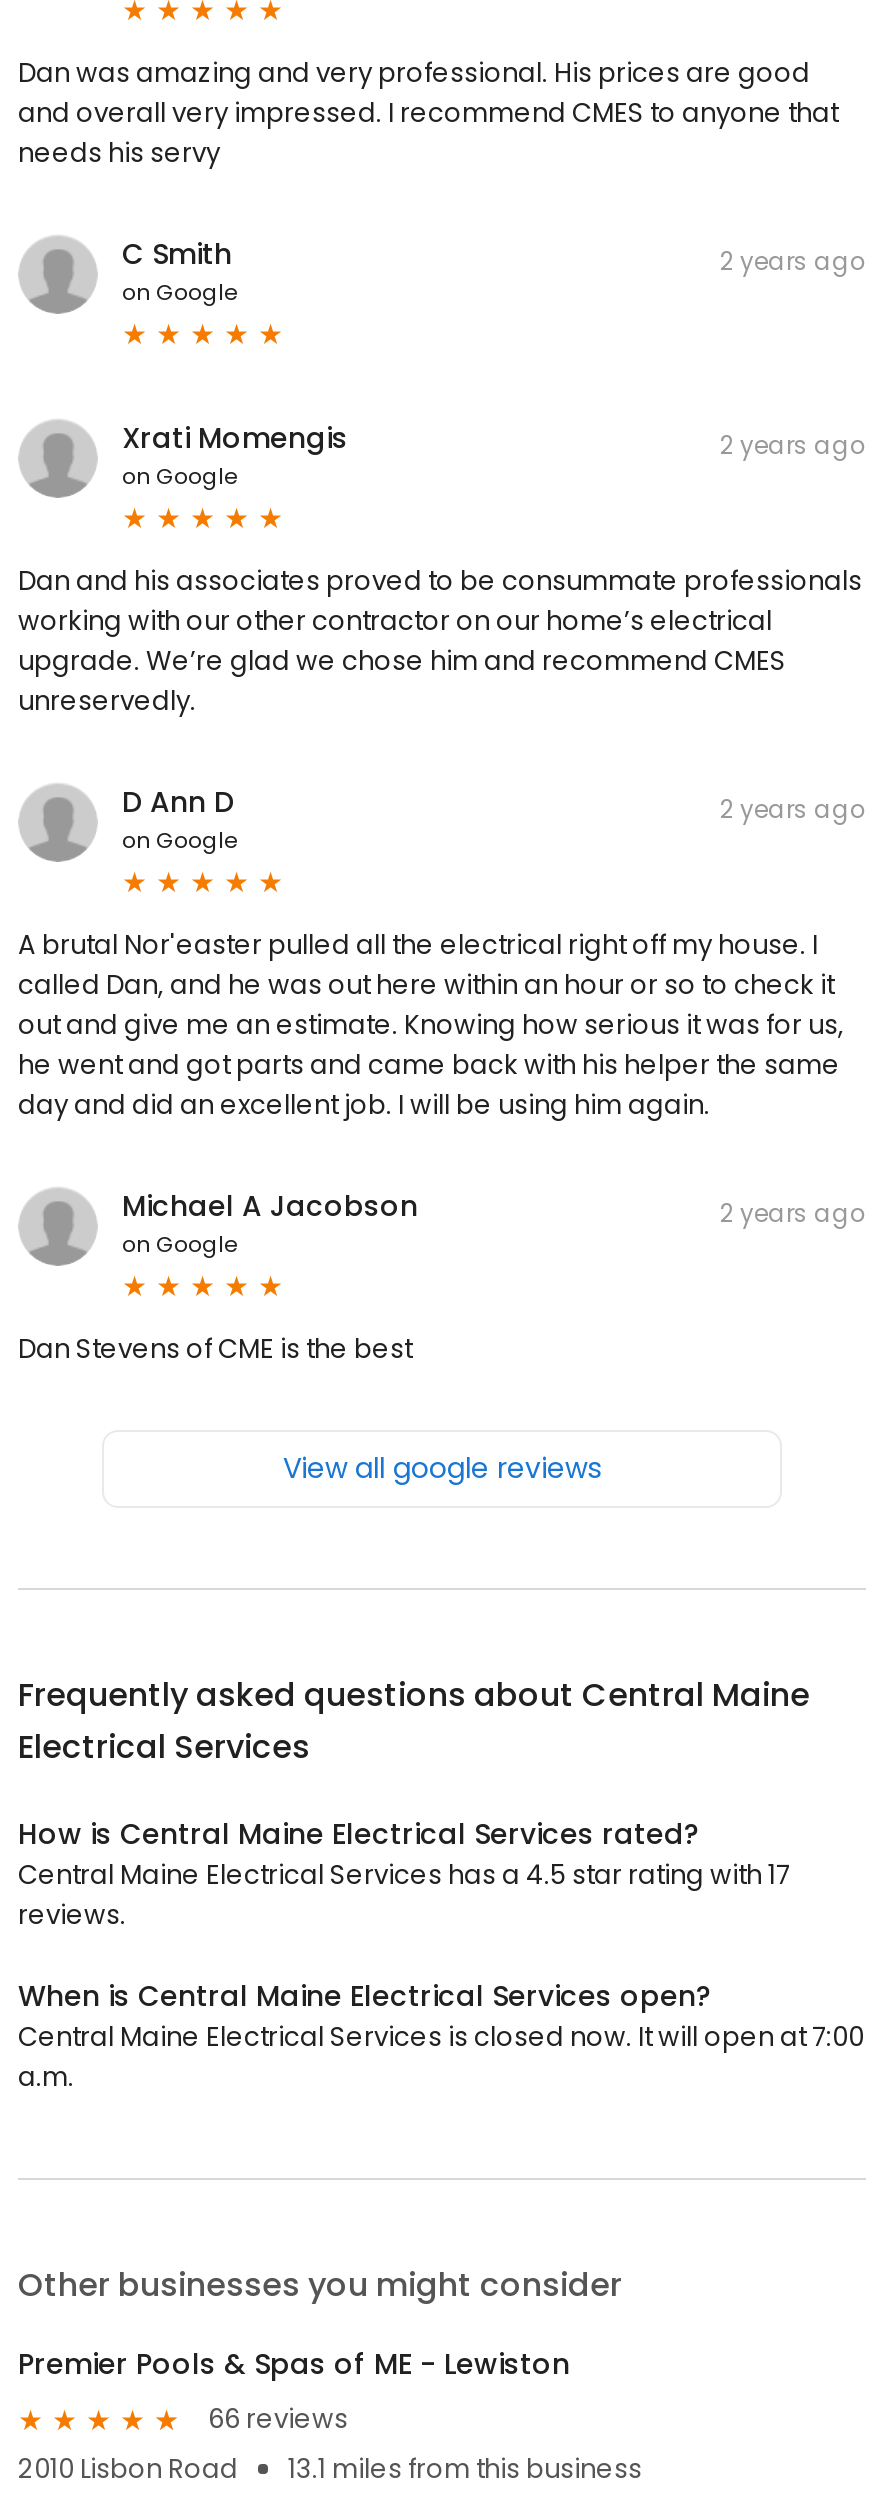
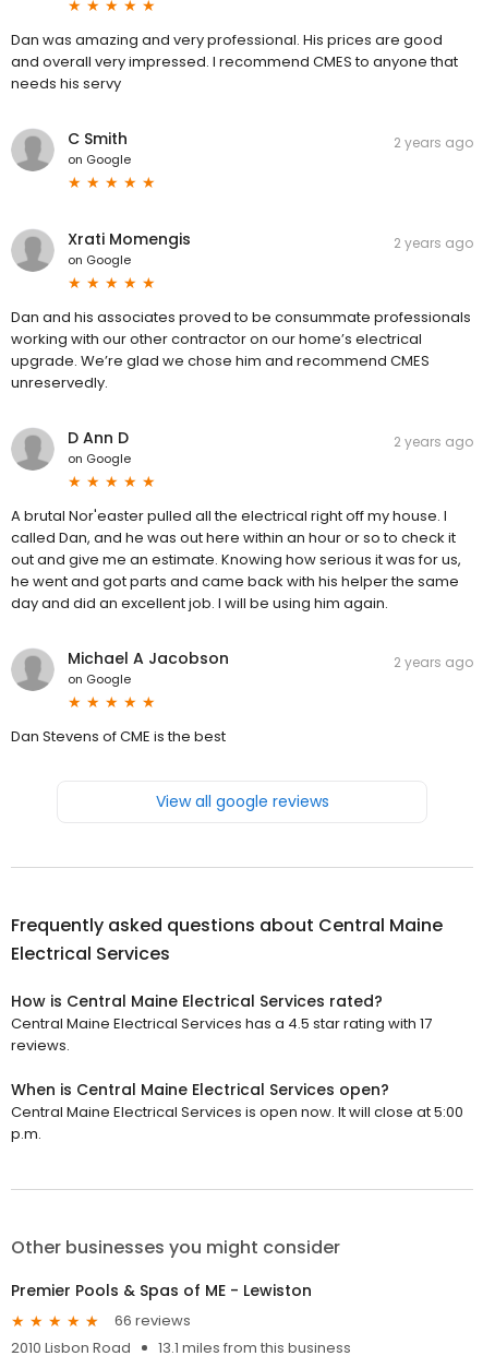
[18,2018,864,2096] Central Maine Electrical Services is closed now. It will open at 7:00 | a.m. -> [11,1101,463,1144] Central Maine Electrical Services is open now. It will close at 5:00 | p.m.

